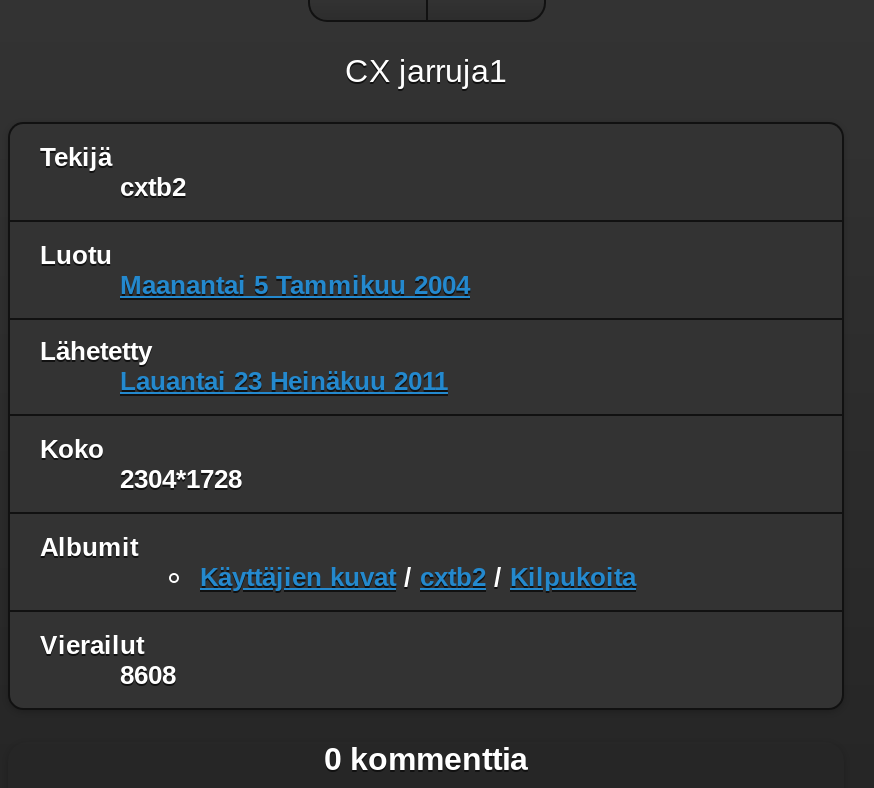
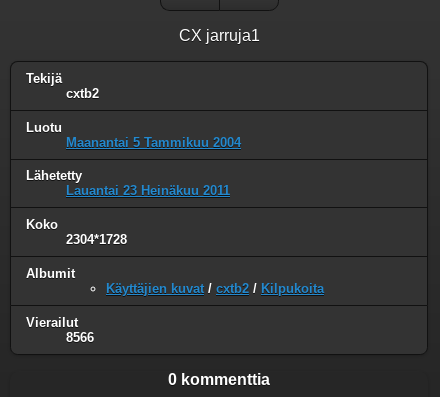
[120,660,176,690] 8608 -> [66,330,94,345] 8566

